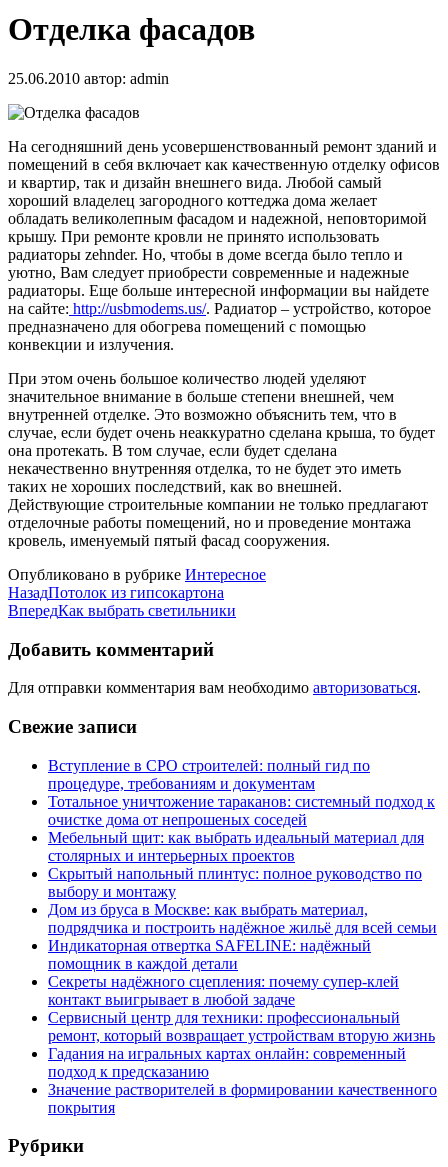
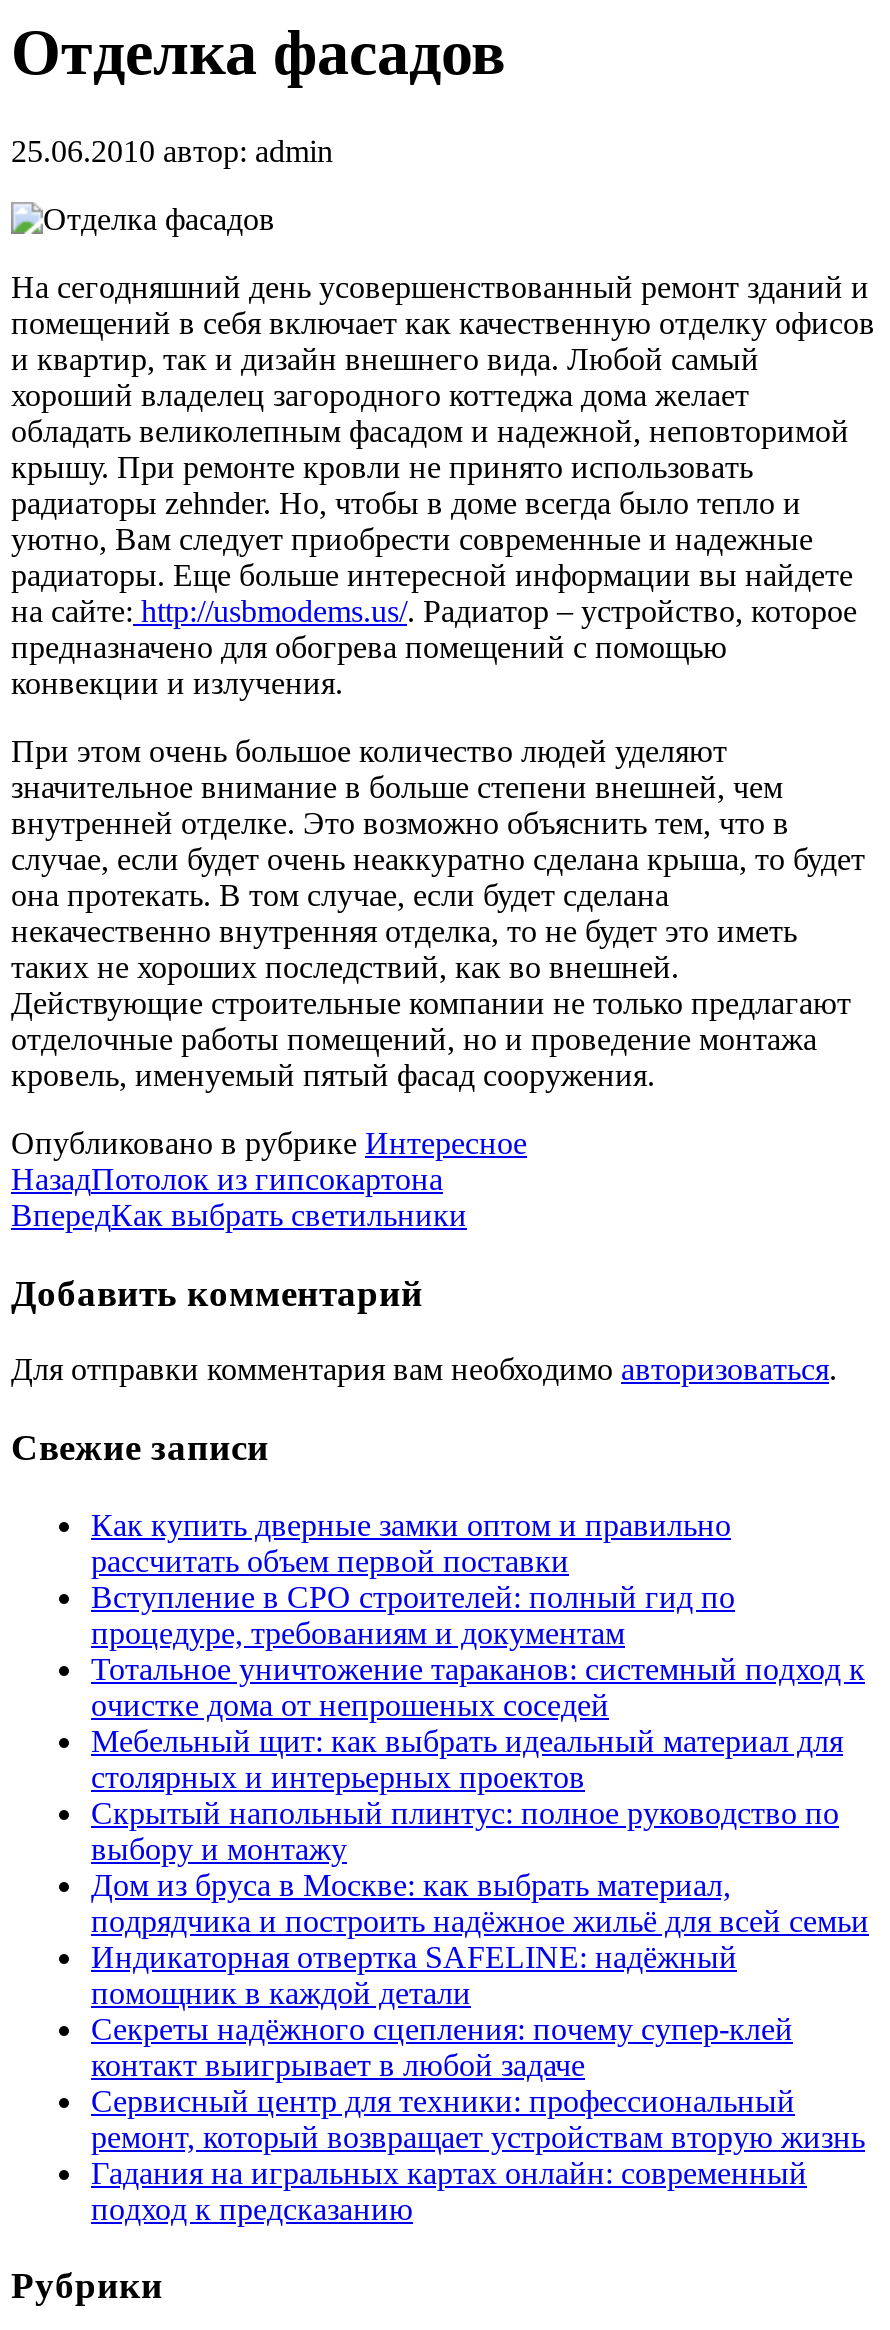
none -> [91,1508,731,1578] Как купить дверные замки оптом и правильно | рассчитать объем первой поставки
moved [48,757,437,1080] -> [91,1580,869,2226]: Вступление в СРО строителей: полный гид по | процедуре, требованиям и документам | Тотальное уничтожение тараканов: системный подход к | ... | Гадания на игральных картах онлайн: современный | подход к предсказанию
[48,1081,437,1116] Значение растворителей в формировании качественного | покрытия -> none

